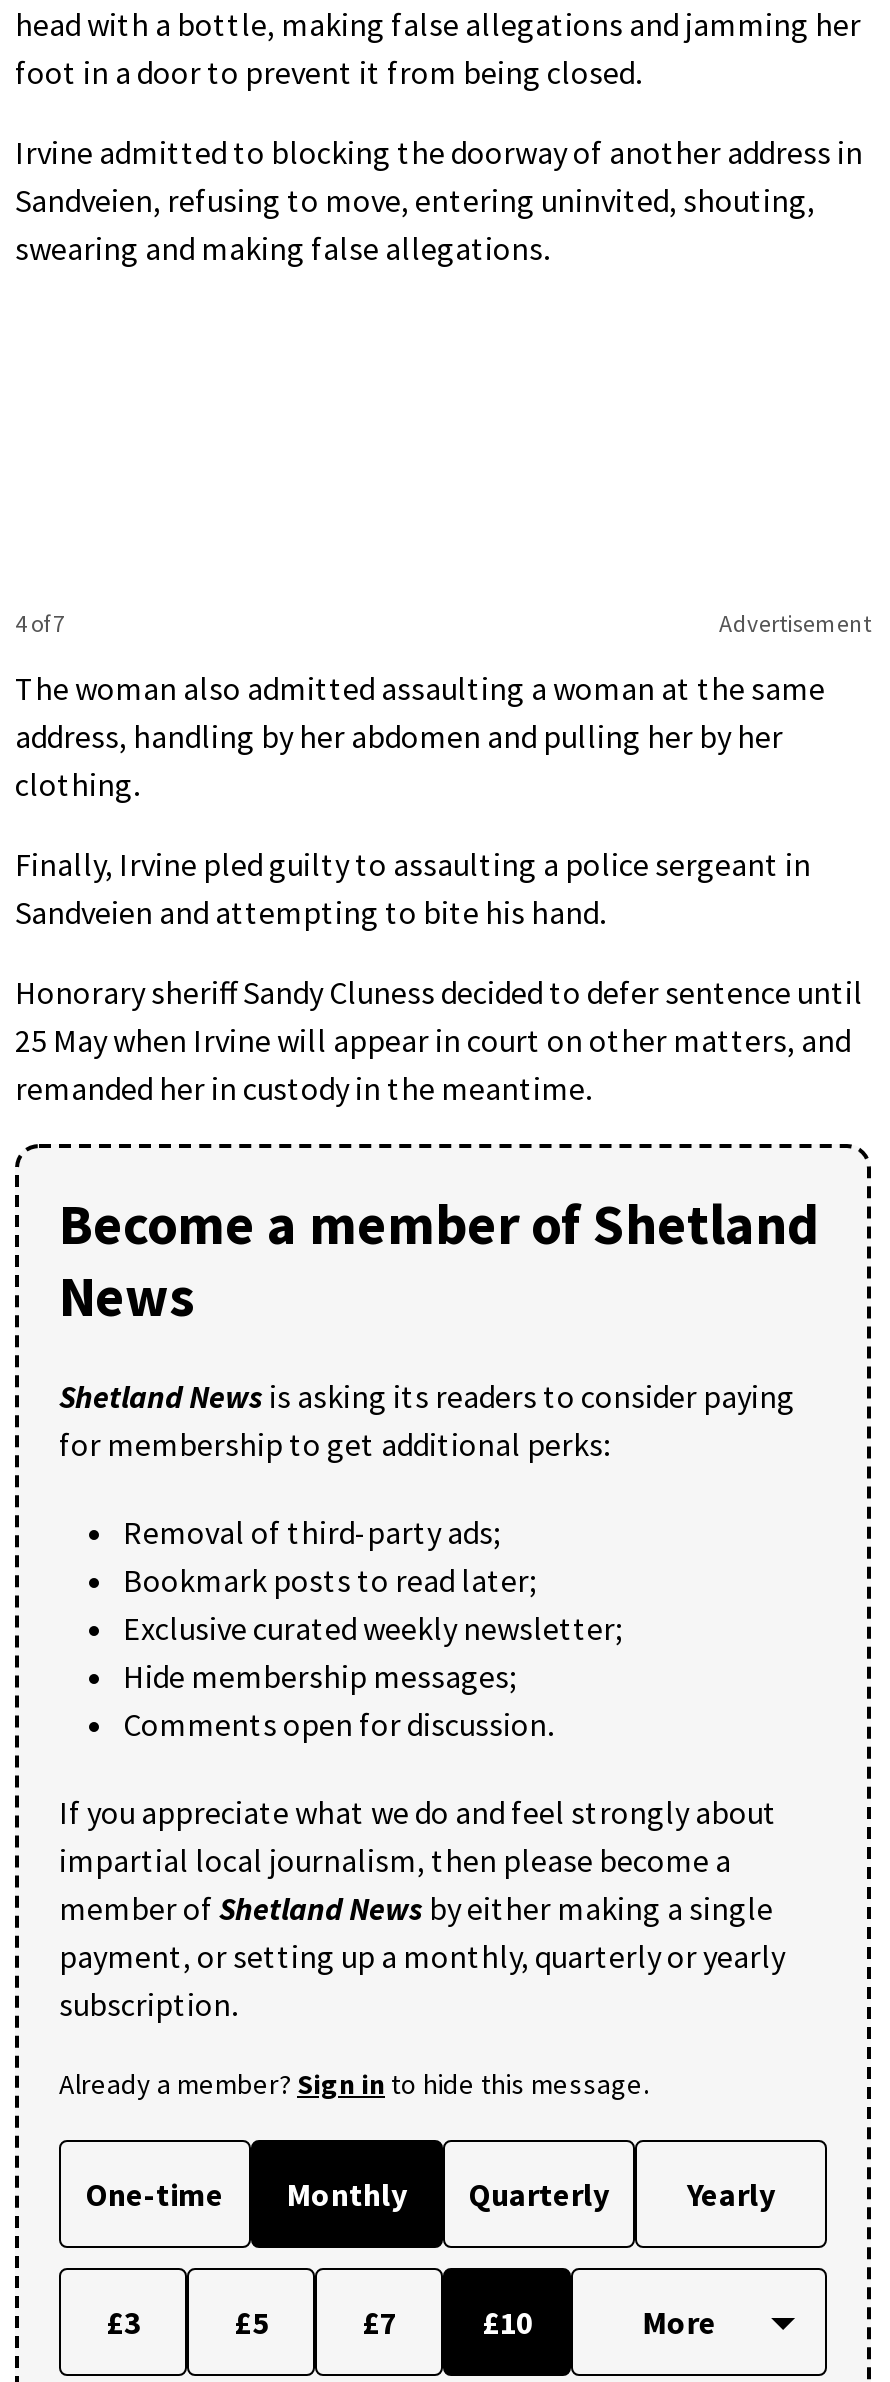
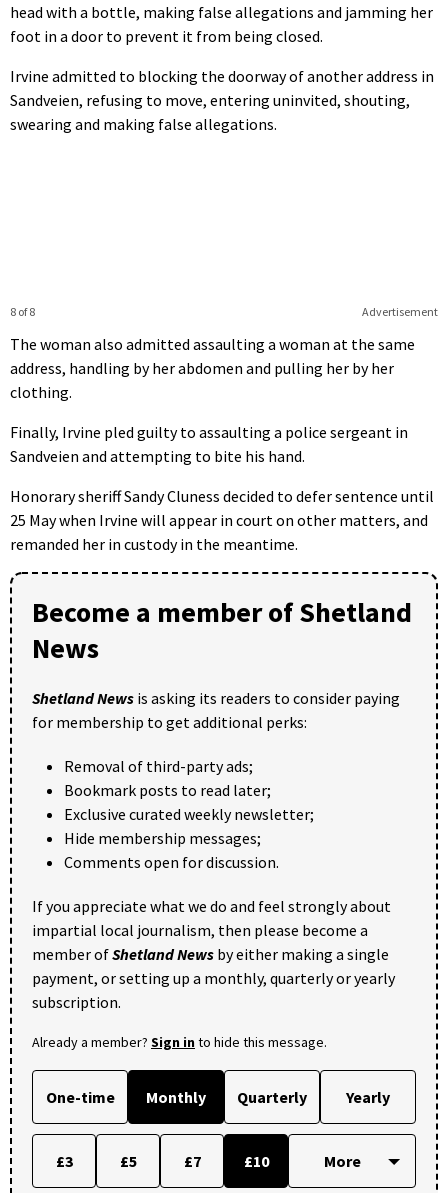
[15,607,65,637] 4 of 7 -> [10,304,35,319] 8 of 8

